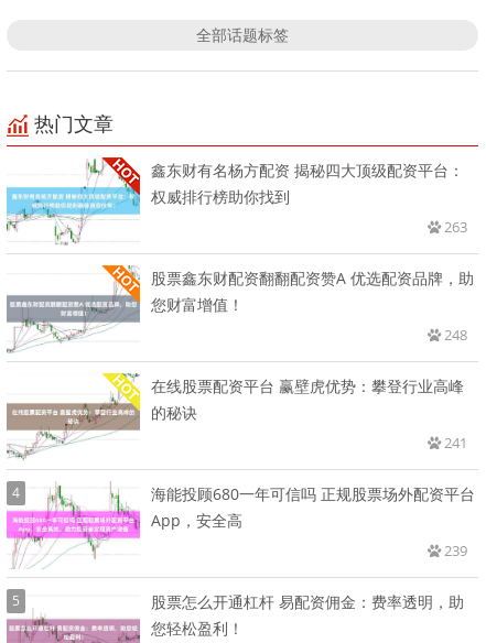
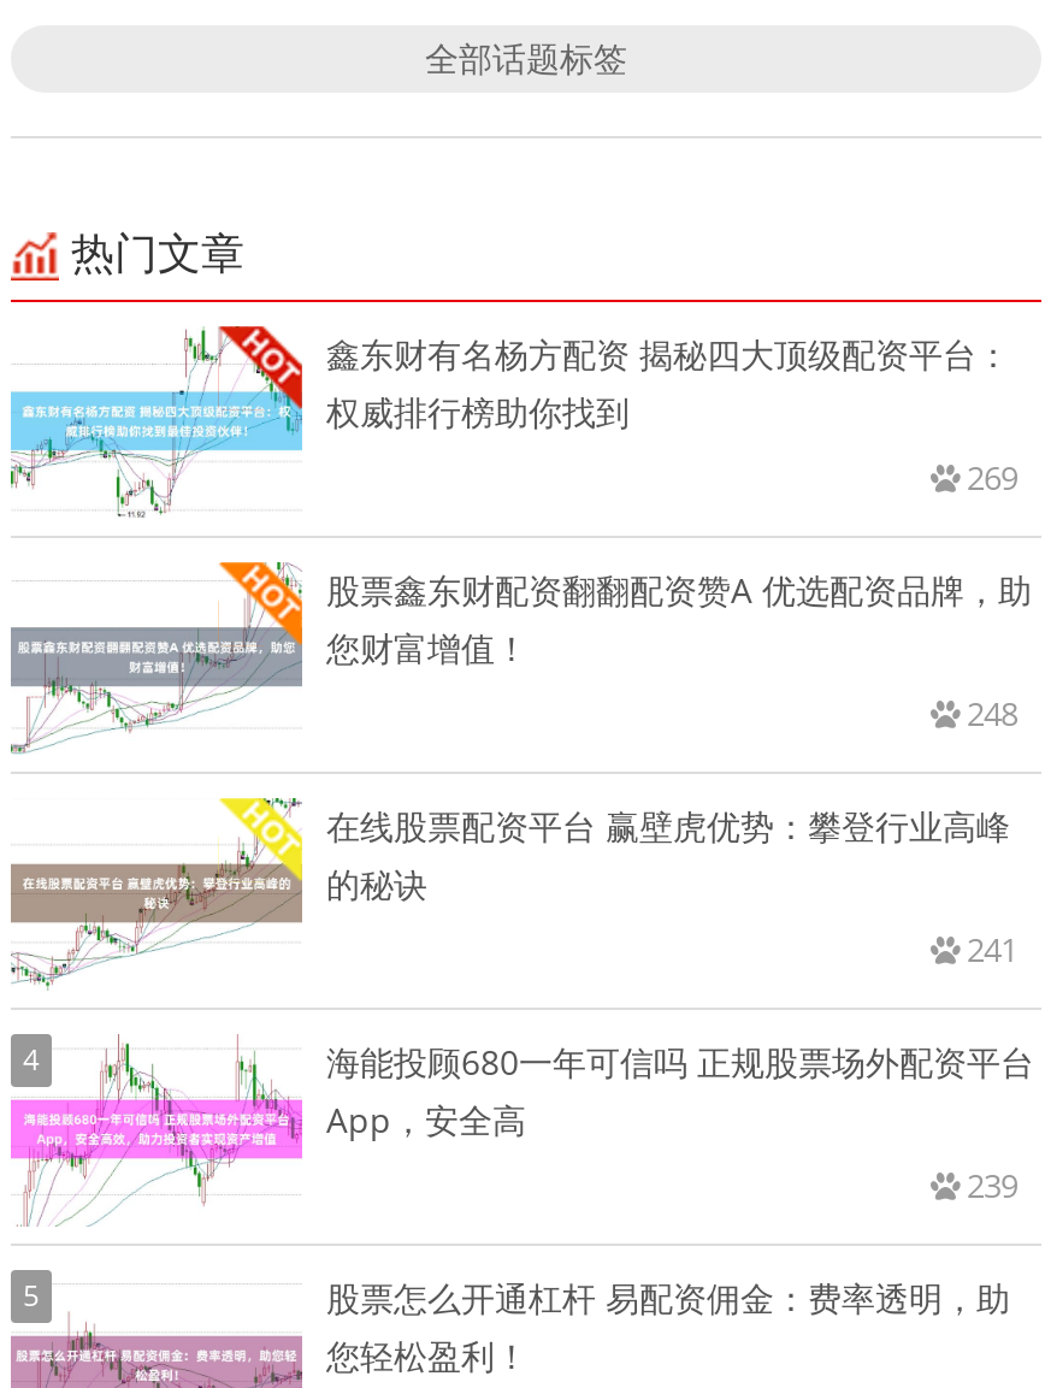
[444,216,467,236] 263 -> [967,455,1017,498] 269

